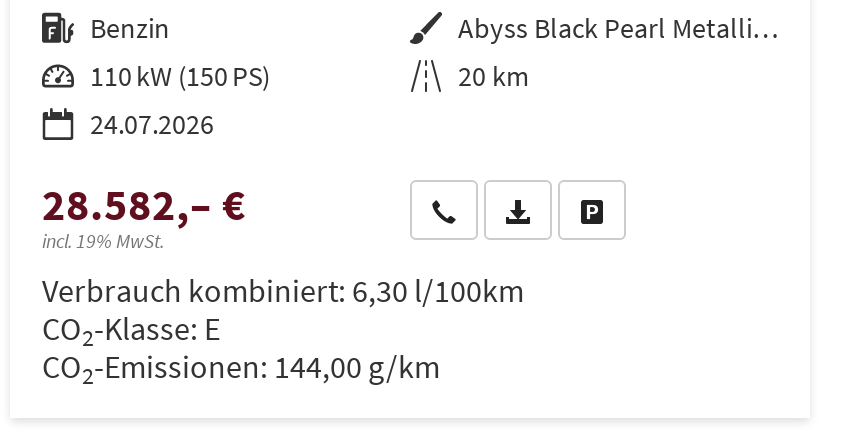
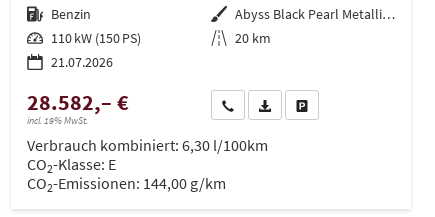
[90,106,214,142] 24.07.2026 -> [51,53,113,71] 21.07.2026

